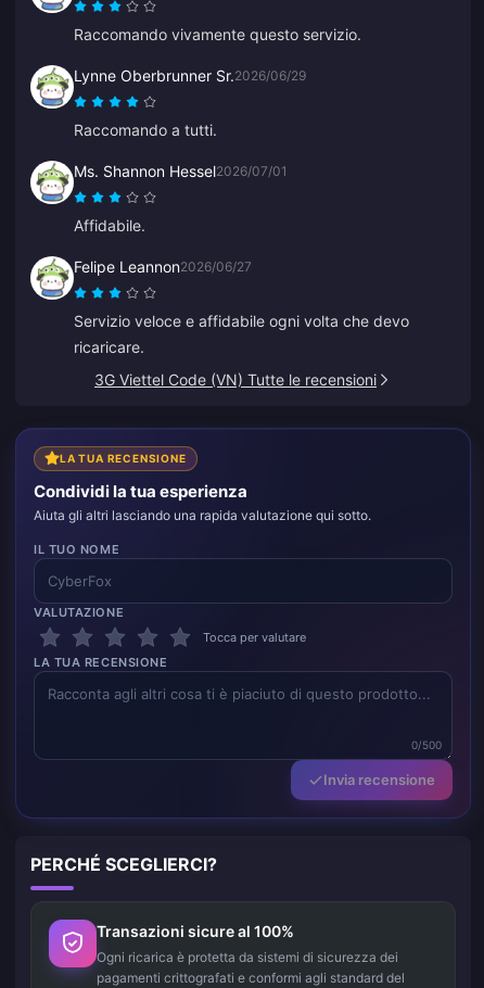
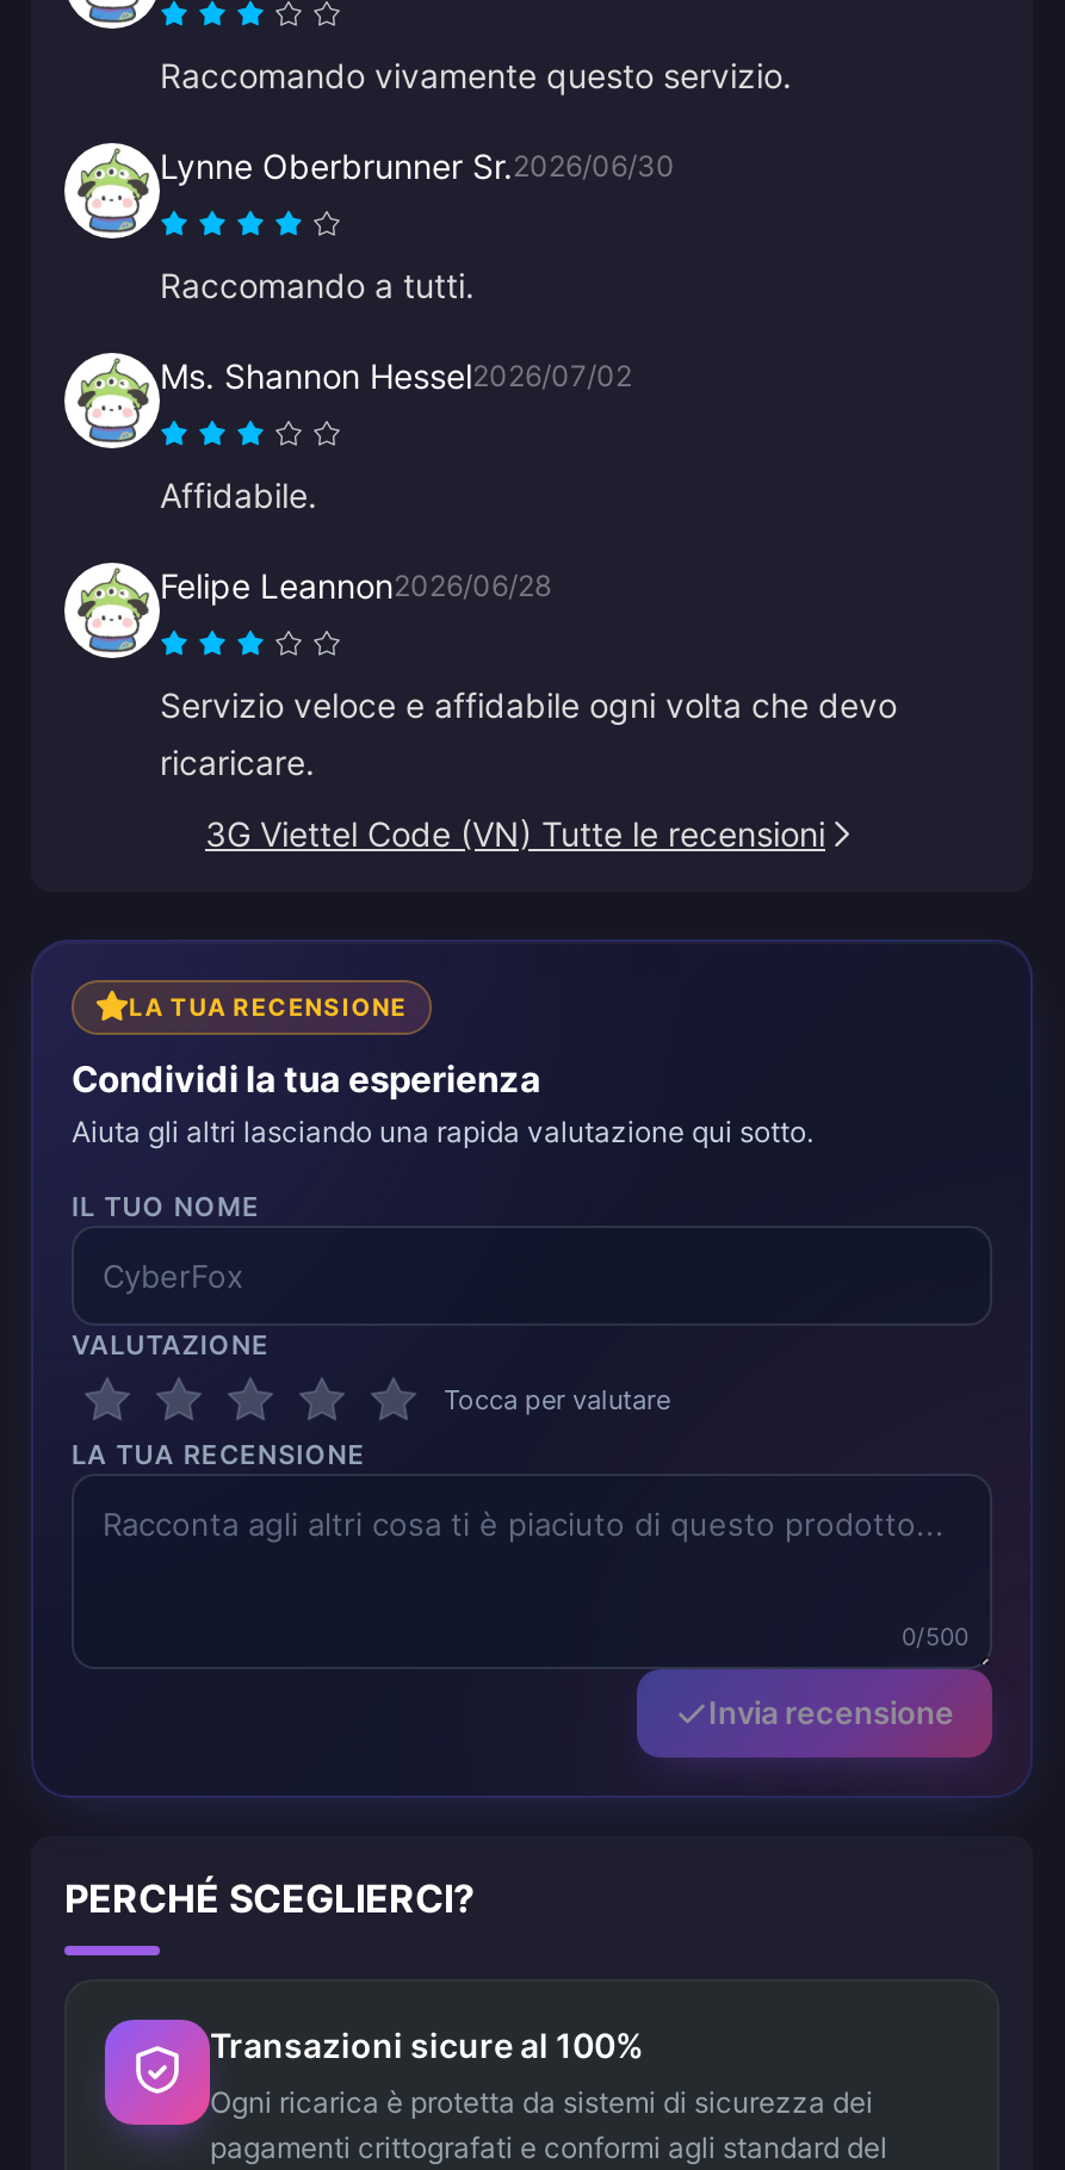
[74,66,306,84] Lynne Oberbrunner Sr.2026/06/29 -> [160,144,675,185] Lynne Oberbrunner Sr.2026/06/30
[74,161,288,180] Ms. Shannon Hessel2026/07/01 -> [160,354,632,395] Ms. Shannon Hessel2026/07/02
[74,257,252,275] Felipe Leannon2026/06/27 -> [160,564,551,604] Felipe Leannon2026/06/28

